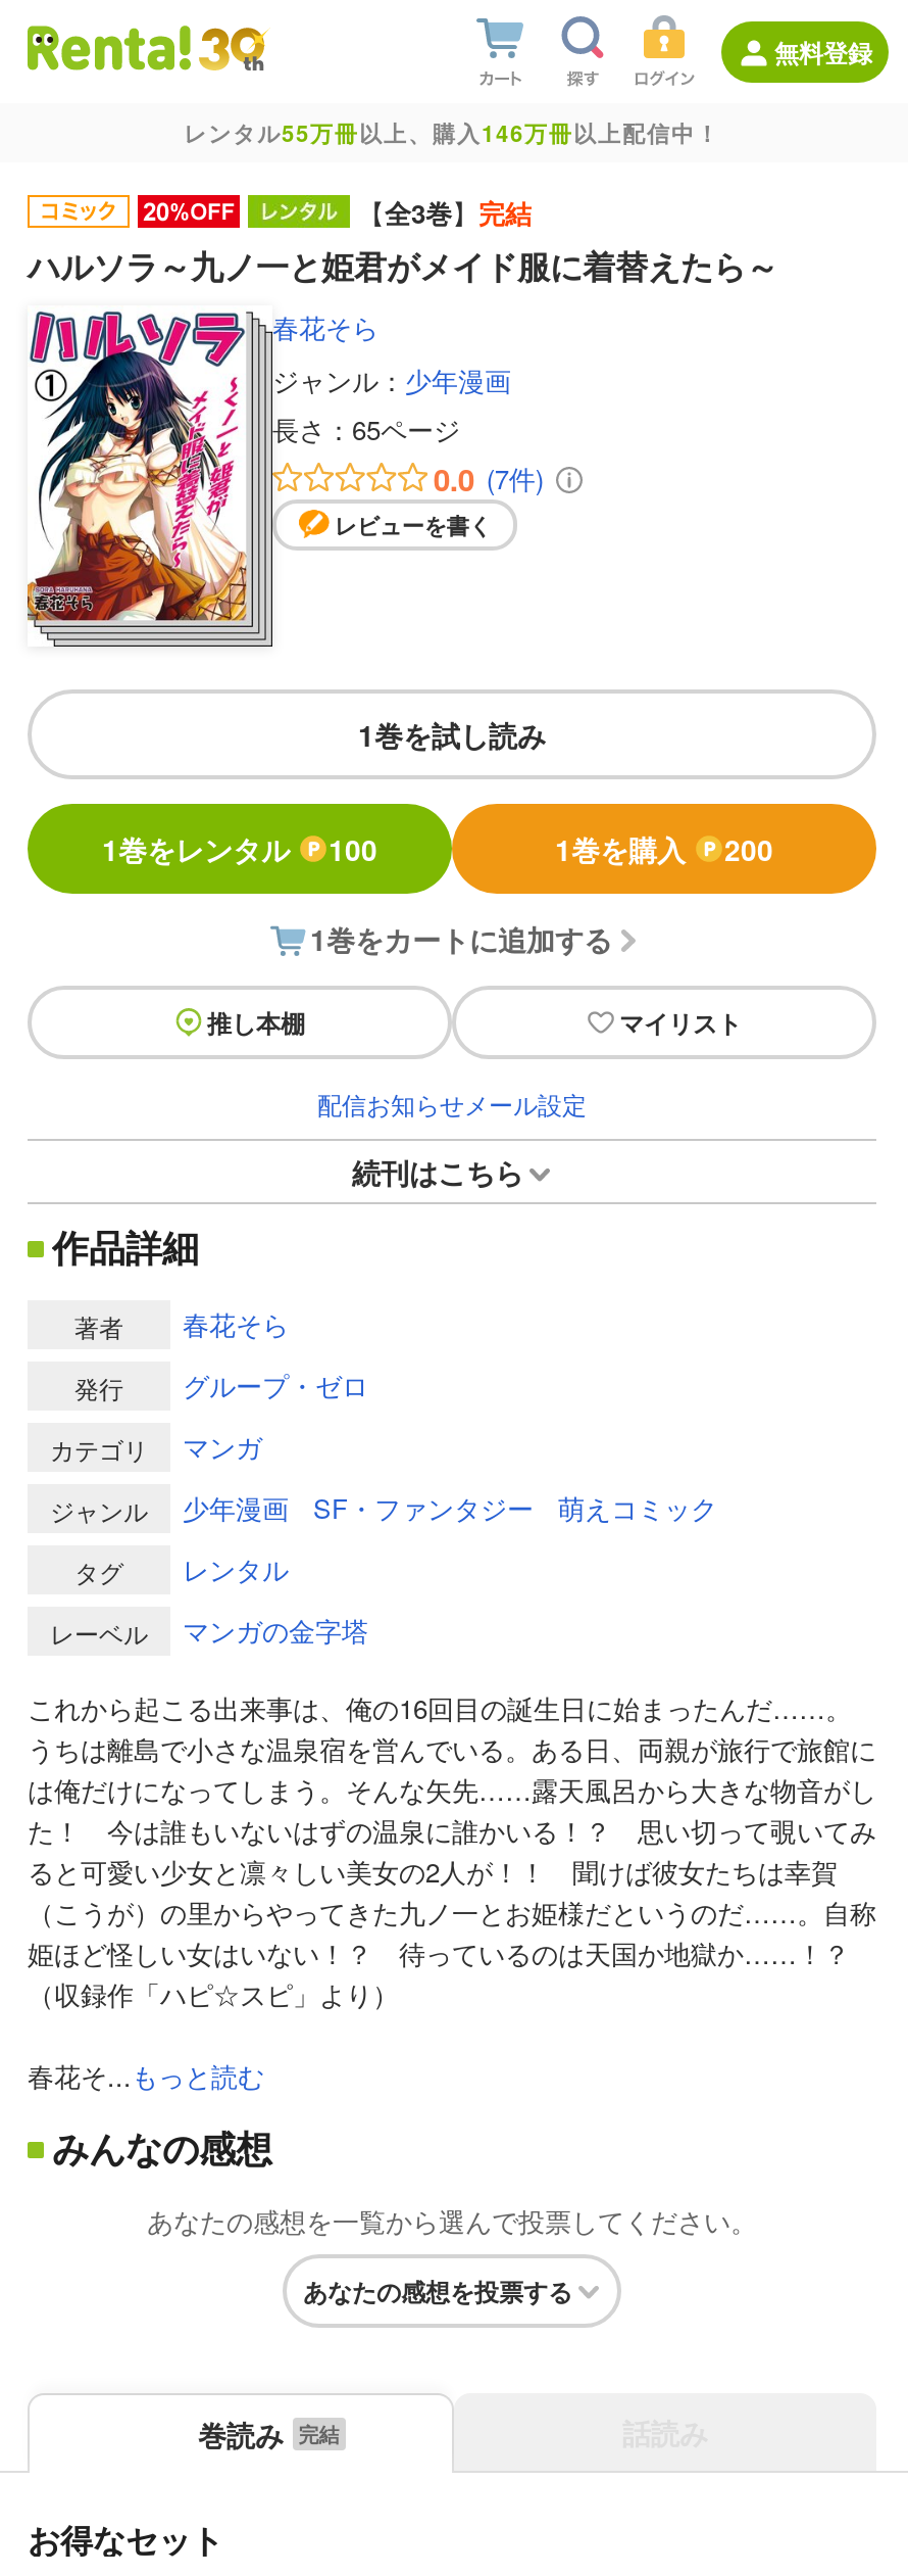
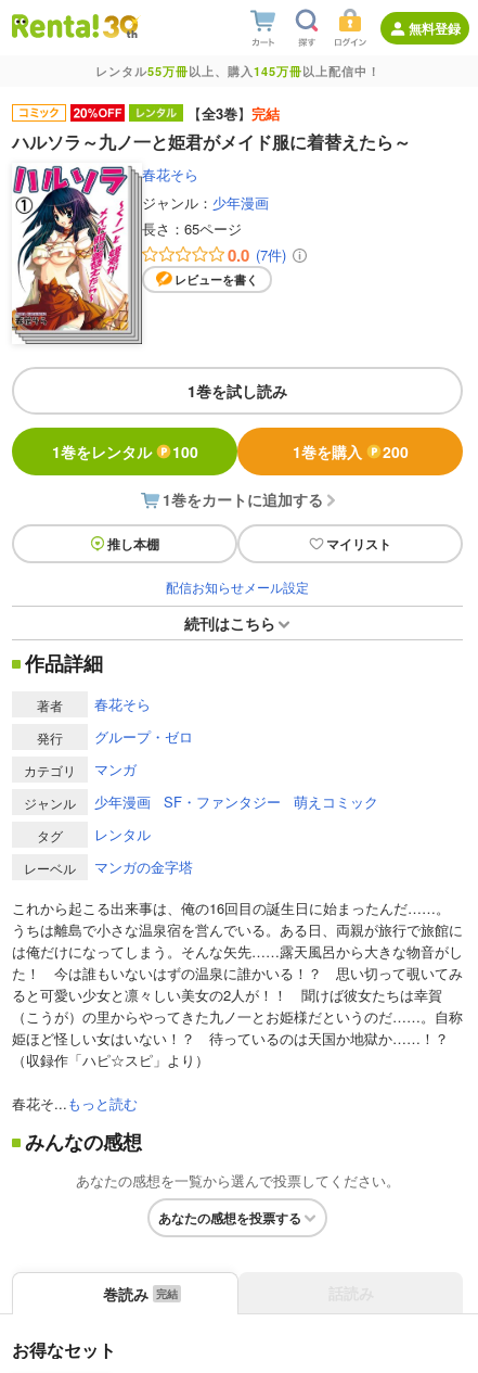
[184,117,720,148] レンタル55万冊以上、購入146万冊以上配信中！ -> [95,63,380,79] レンタル55万冊以上、購入145万冊以上配信中！

